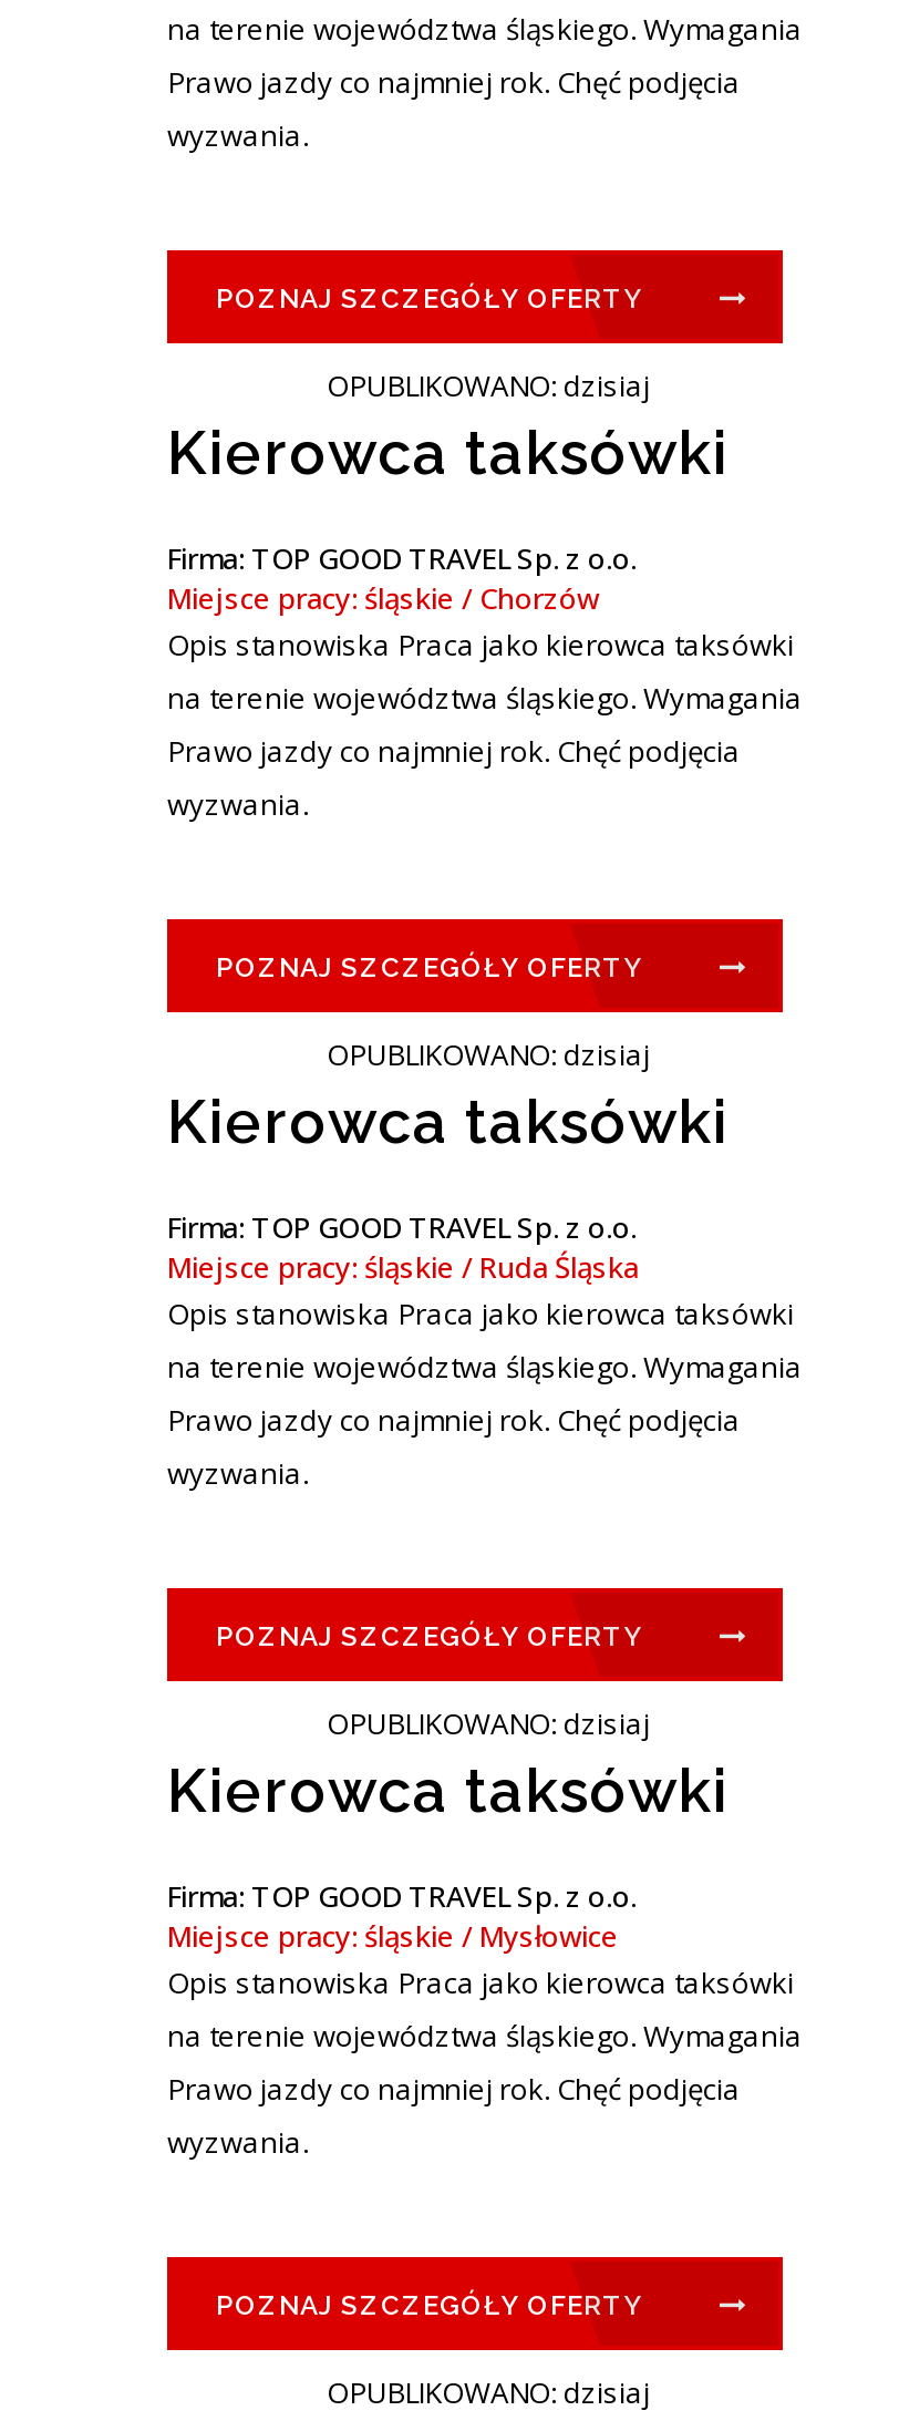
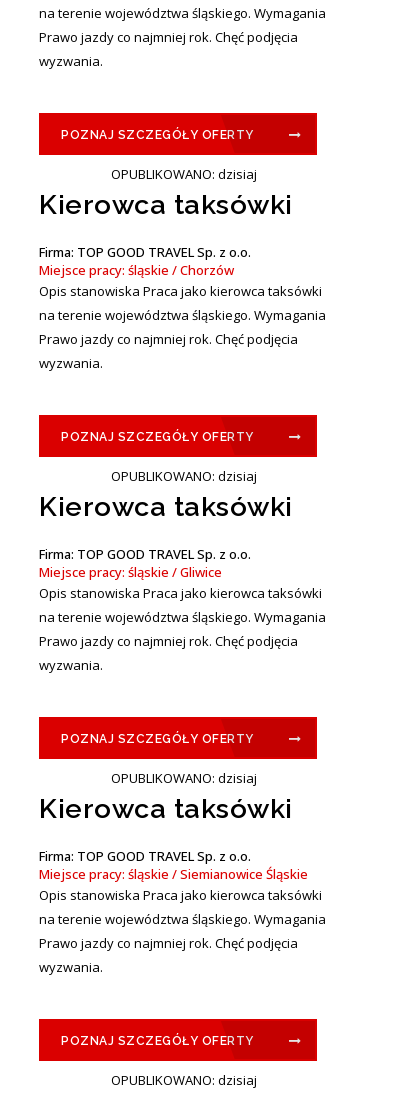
[167,1247,639,1287] Miejsce pracy: śląskie / Ruda Śląska -> [39,563,222,581] Miejsce pracy: śląskie / Gliwice
[167,1916,619,1956] Miejsce pracy: śląskie / Mysłowice -> [39,865,308,883] Miejsce pracy: śląskie / Siemianowice Śląskie

